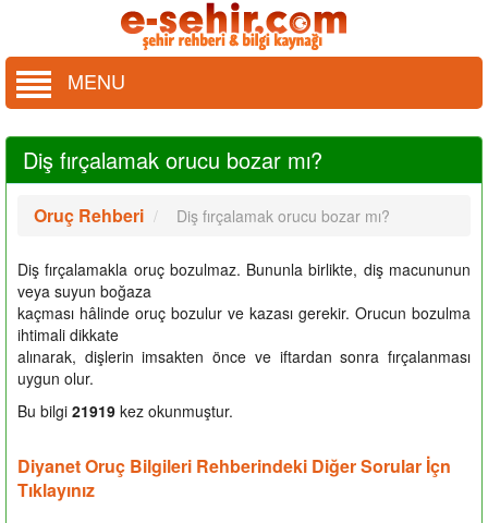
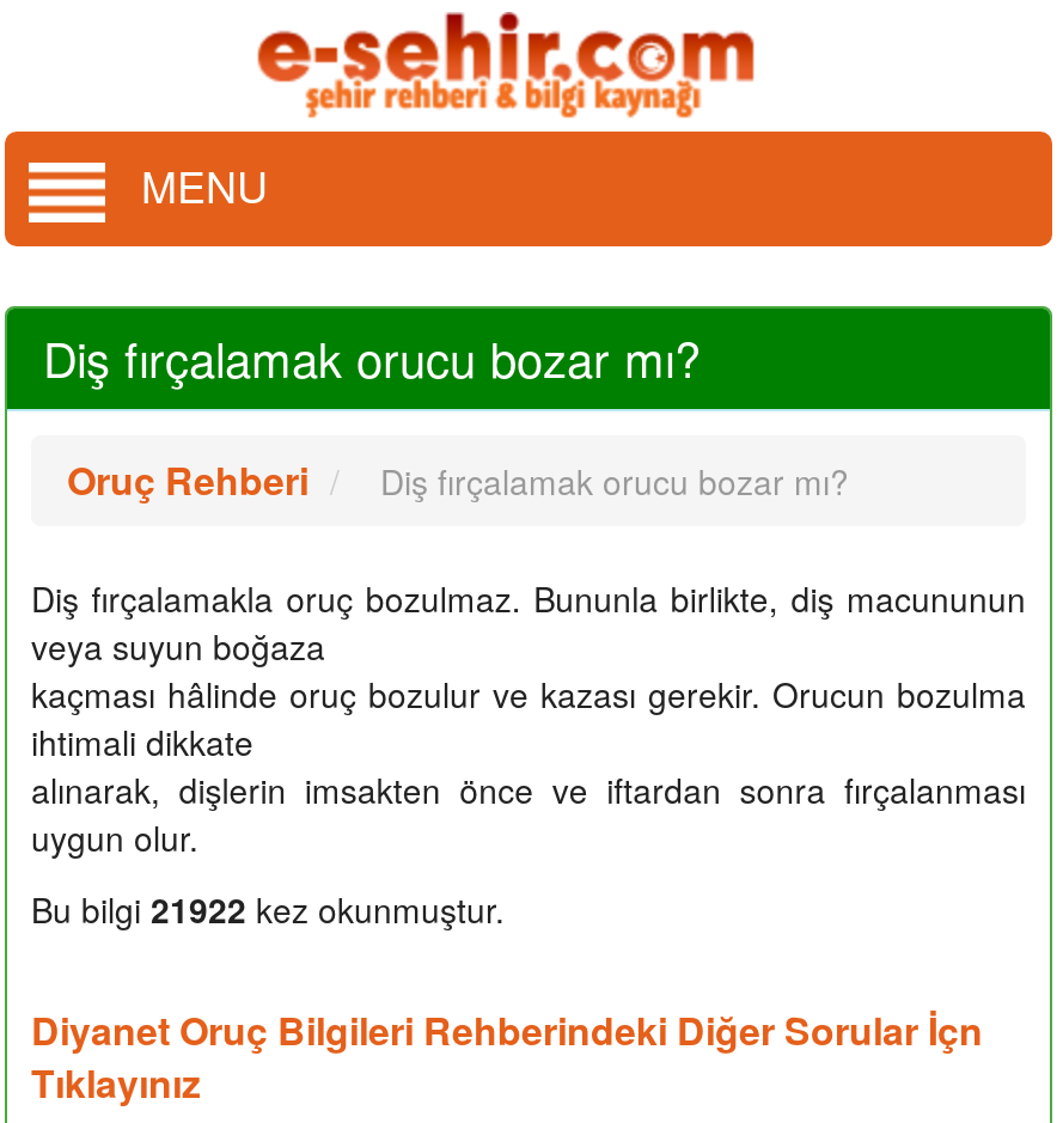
[17,400,233,421] Bu bilgi 21919 kez okunmuştur. -> [31,885,505,932] Bu bilgi 21922 kez okunmuştur.

